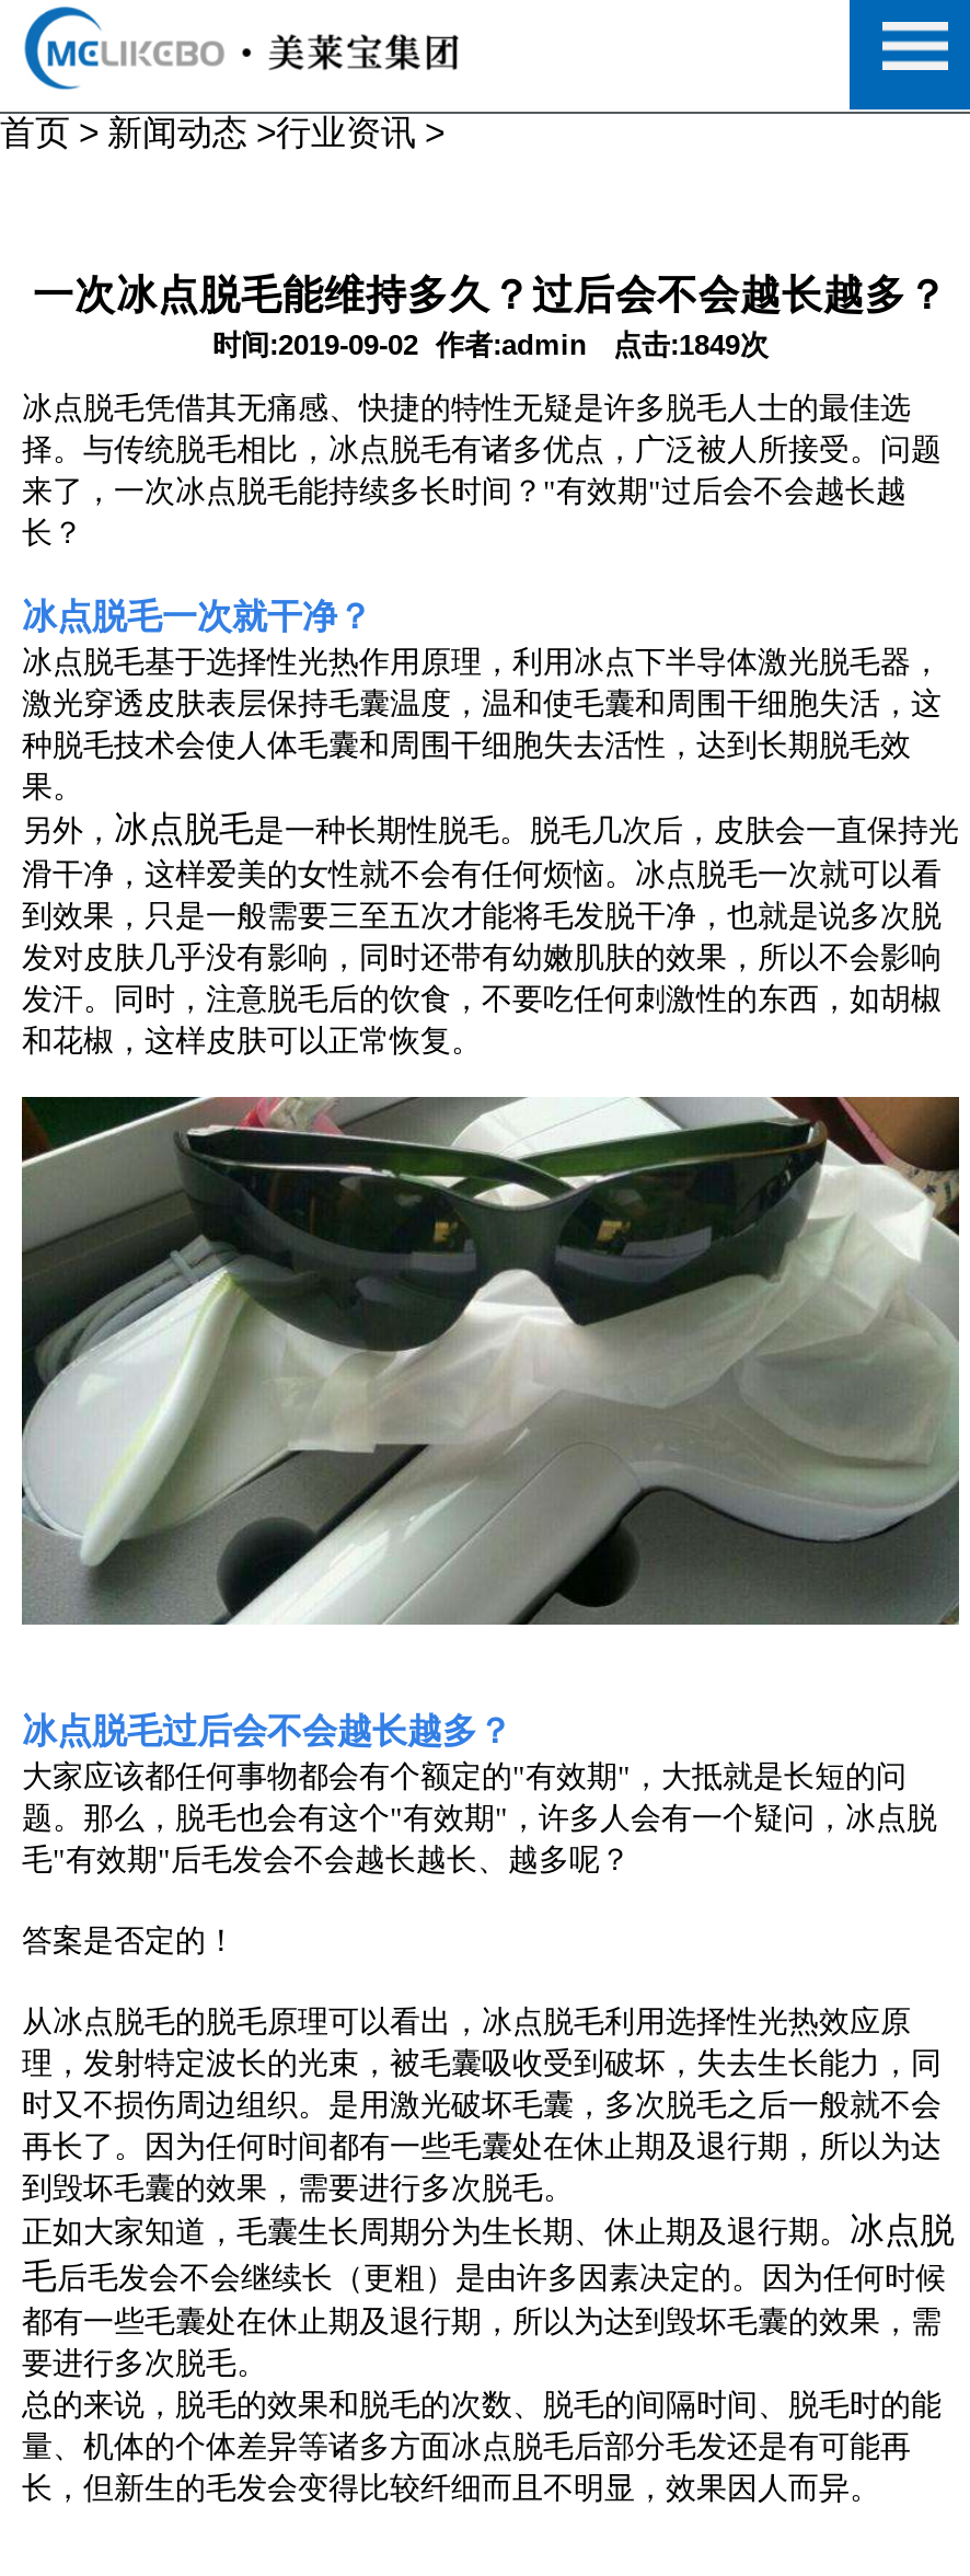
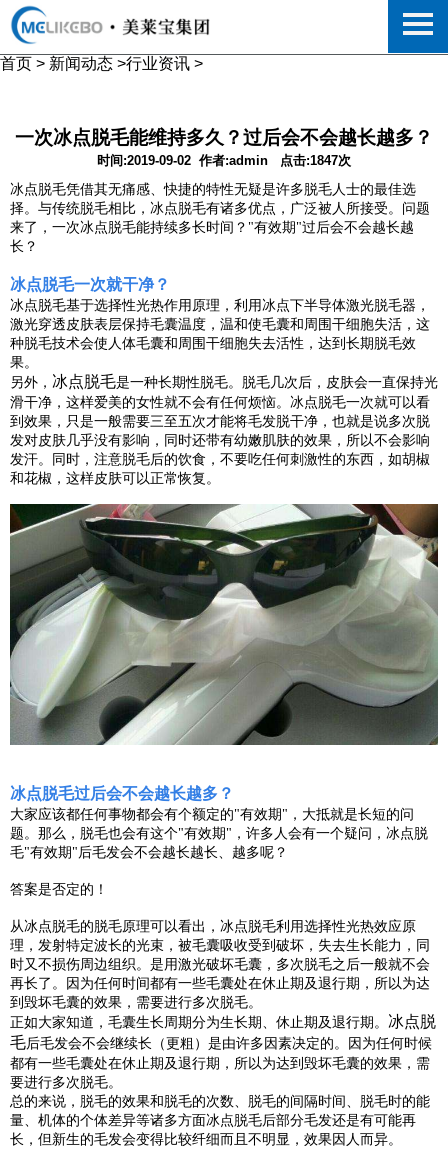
[212,328,769,361] 时间:2019-09-02 作者:admin 点击:1849次 -> [97,153,351,168] 时间:2019-09-02 作者:admin 点击:1847次

